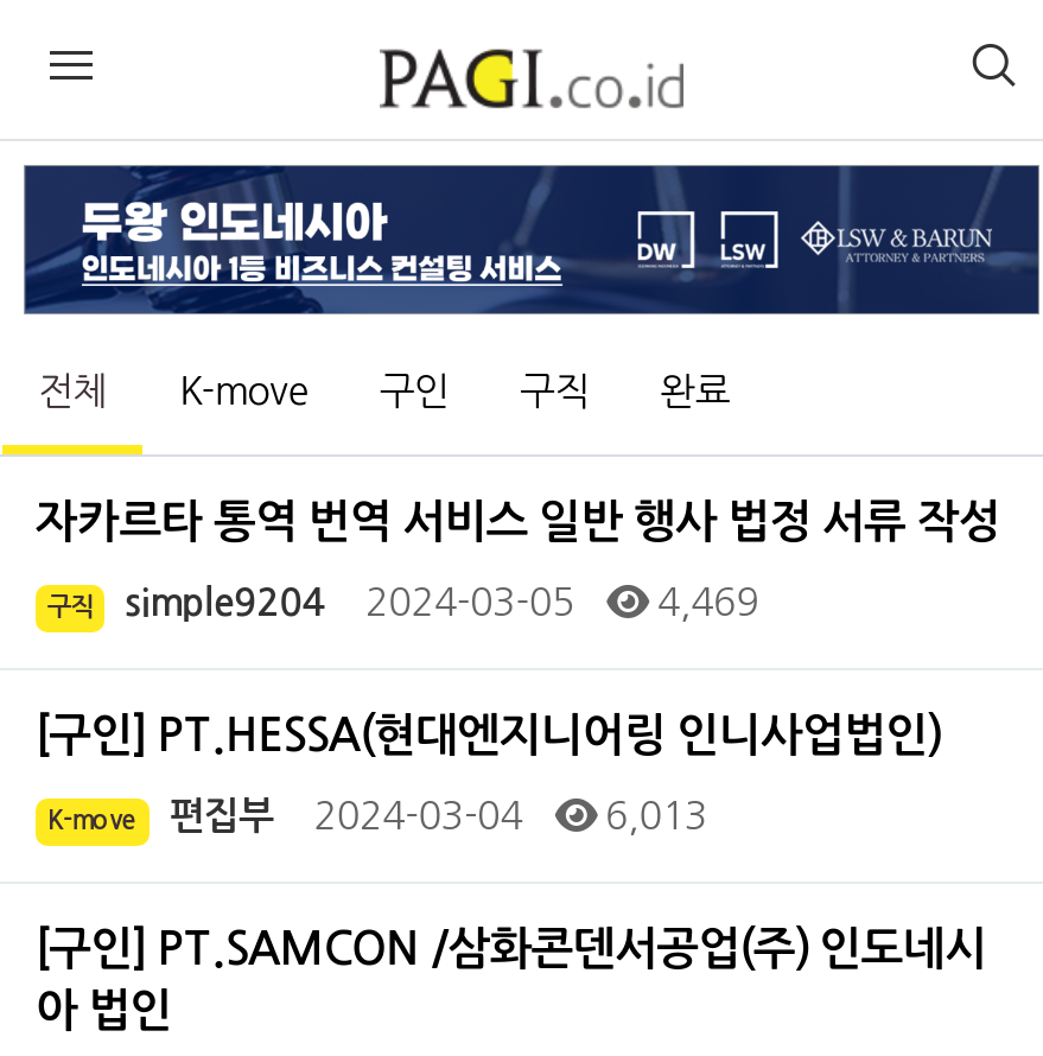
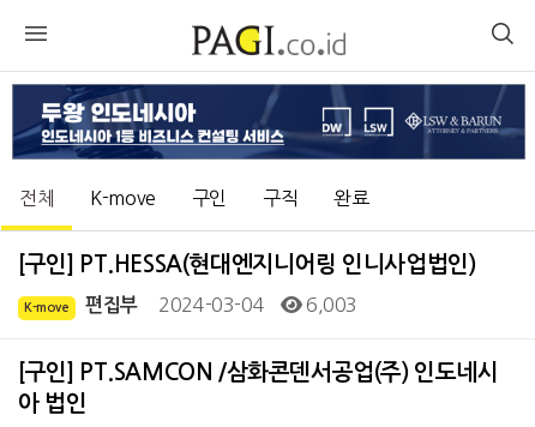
[36,501,1000,622] 자카르타 통역 번역 서비스 일반 행사 법정 서류 작성 | 구직 | simple9204 | 2024-03-05 | 4,469 -> none
[47,797,707,835] K-move 편집부 2024-03-04 6,013 -> [24,296,358,315] K-move 편집부 2024-03-04 6,003

